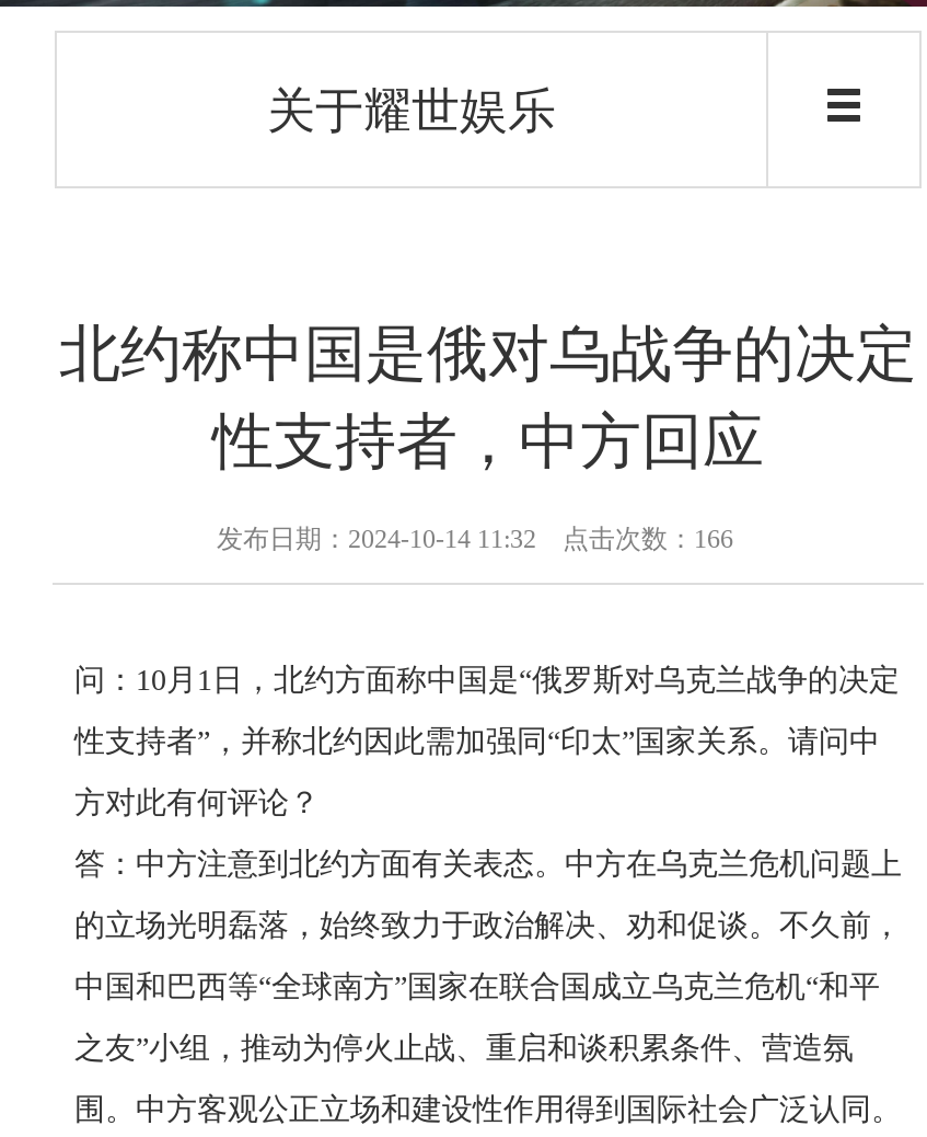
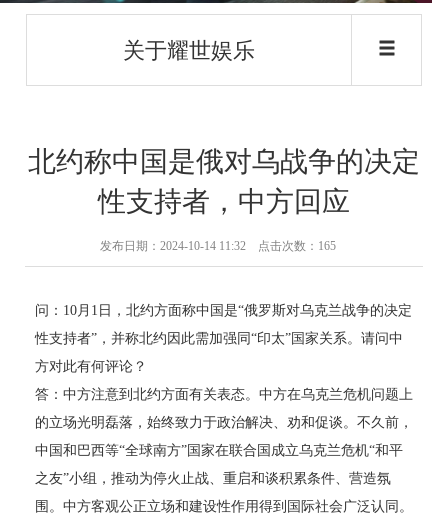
[217,523,733,554] 发布日期：2024-10-14 11:32 点击次数：166 -> [100,239,336,253] 发布日期：2024-10-14 11:32 点击次数：165

